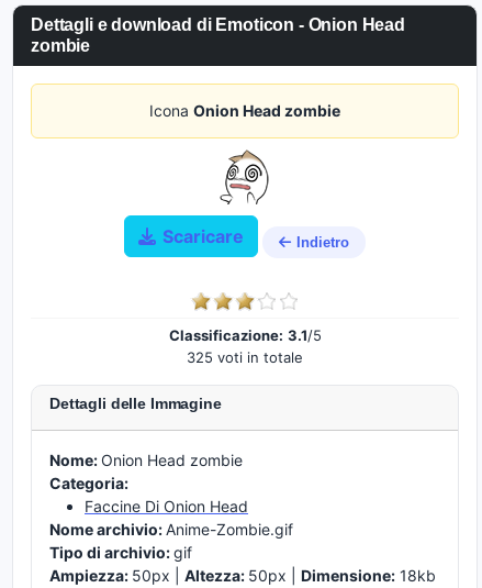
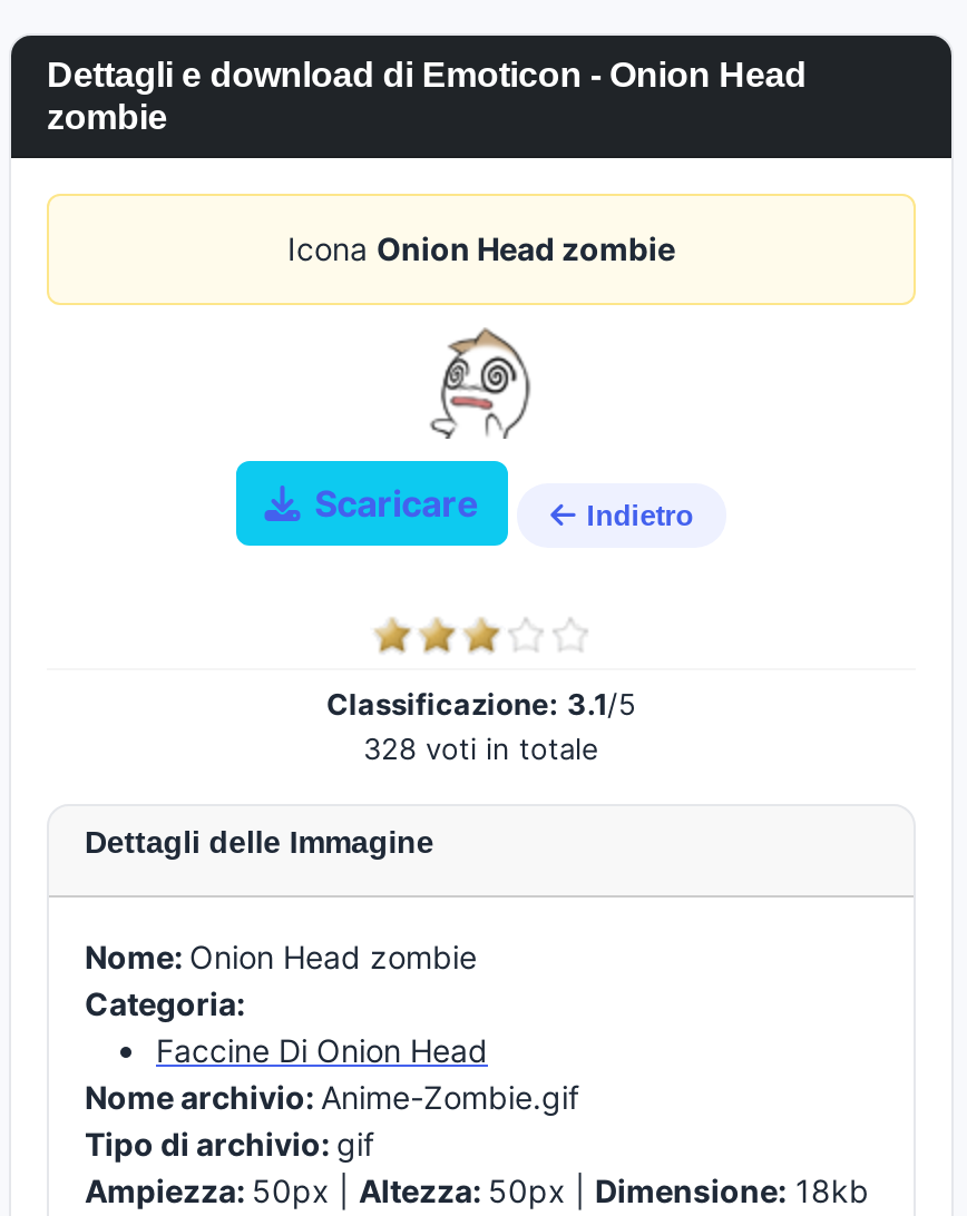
[187,348,303,366] 325 voti in totale -> [363,730,599,766] 328 voti in totale

